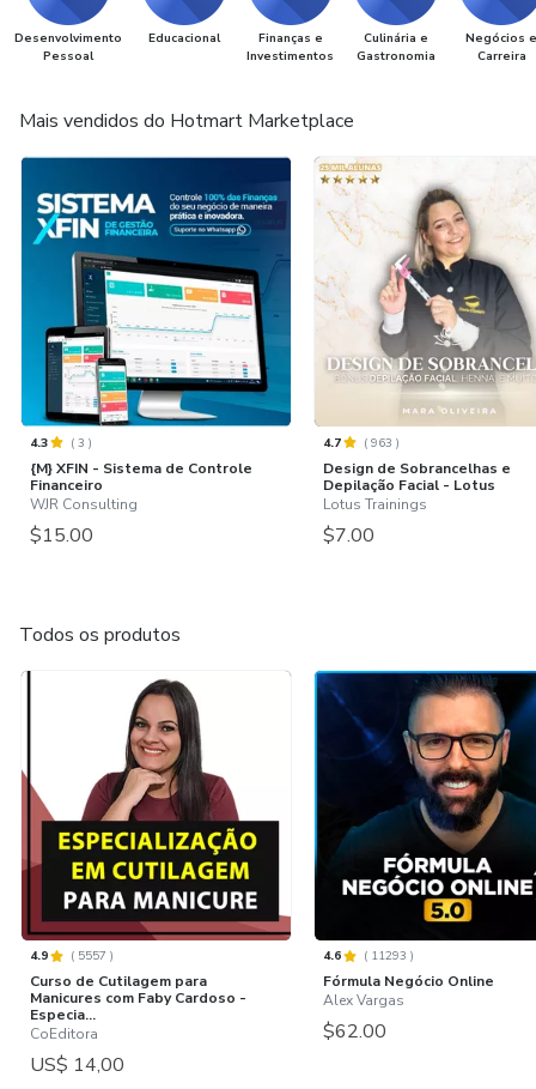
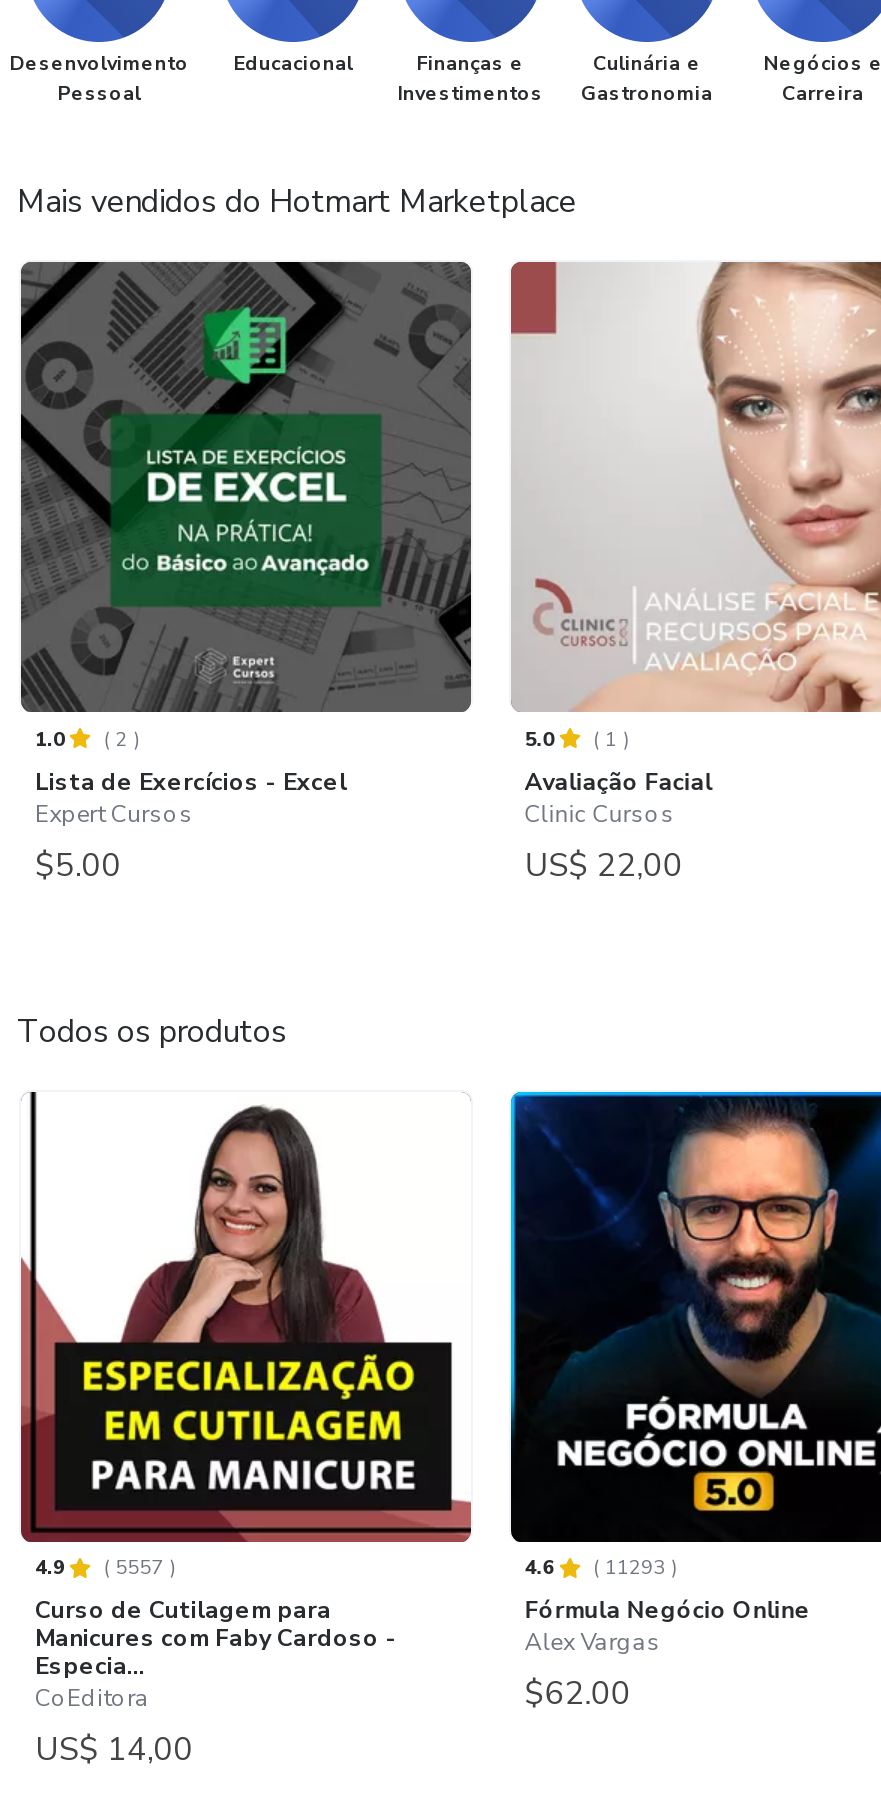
[20,156,292,548] [image] | 4.3 | (3) | {M} XFIN - Sistema de Controle | Financeiro | WJR Consulting | $15.00 -> [19,260,473,888] [image] | 1.0 | (2) | Lista de Exercícios - Excel | Expert Cursos | $5.00
[315,162,532,548] [image] | 4.7 | (963) | Design de Sobrancelhas e | Depilação Facial - Lotus | Lotus Trainings | $7.00 -> [509,260,875,888] [image] | 5.0 | (1) | Avaliação Facial | Clinic Cursos | US$ 22,00

